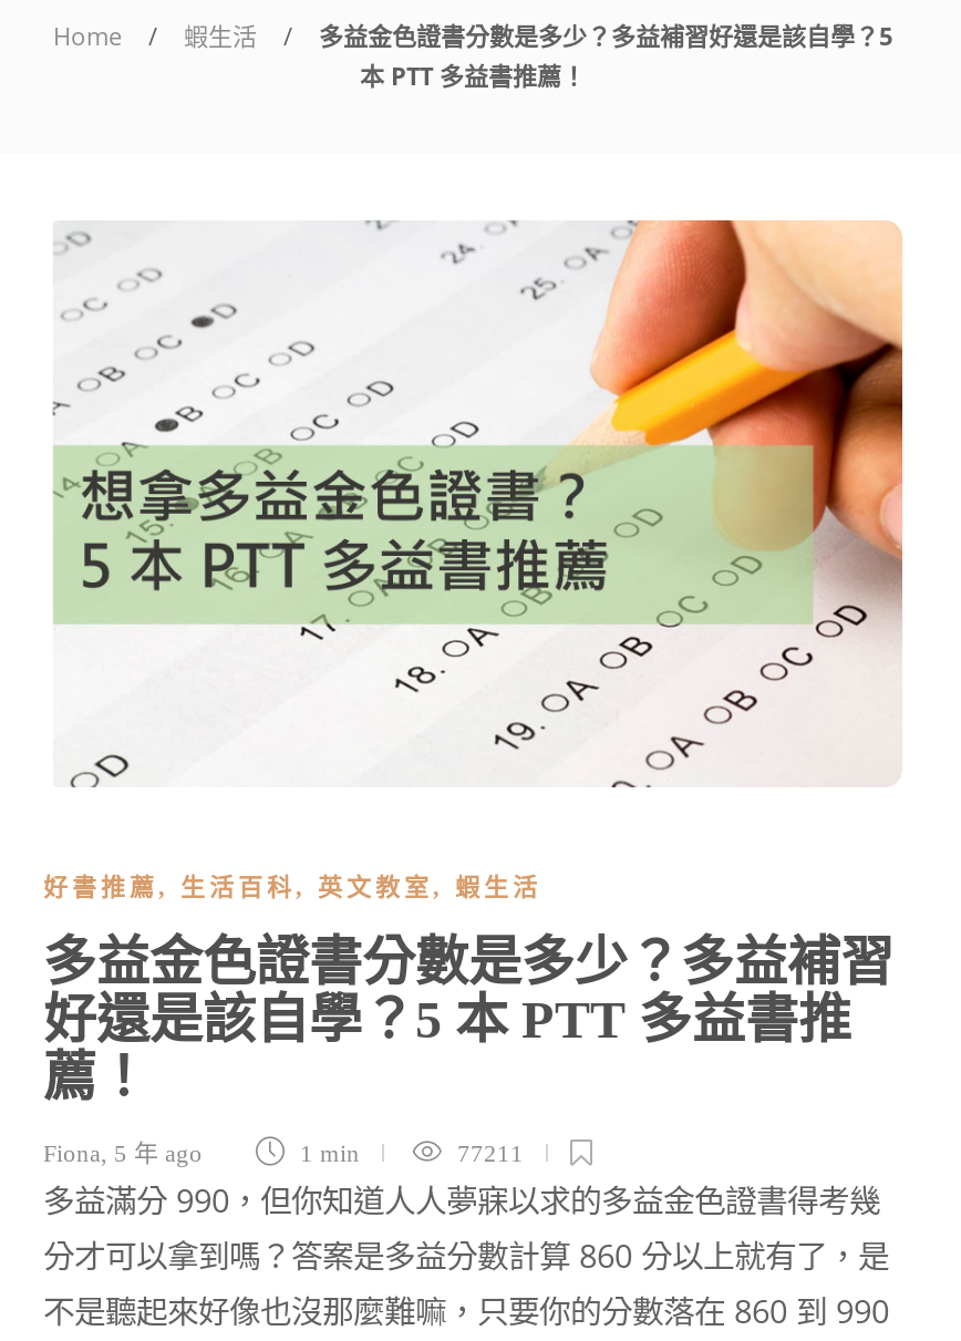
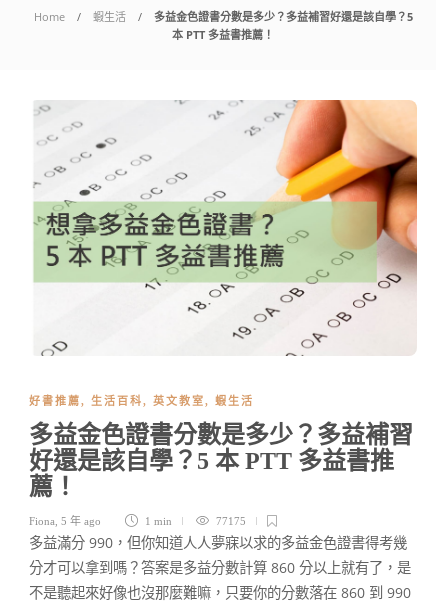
[451,1140,524,1166] 77211 -> [213,515,246,527] 77175

